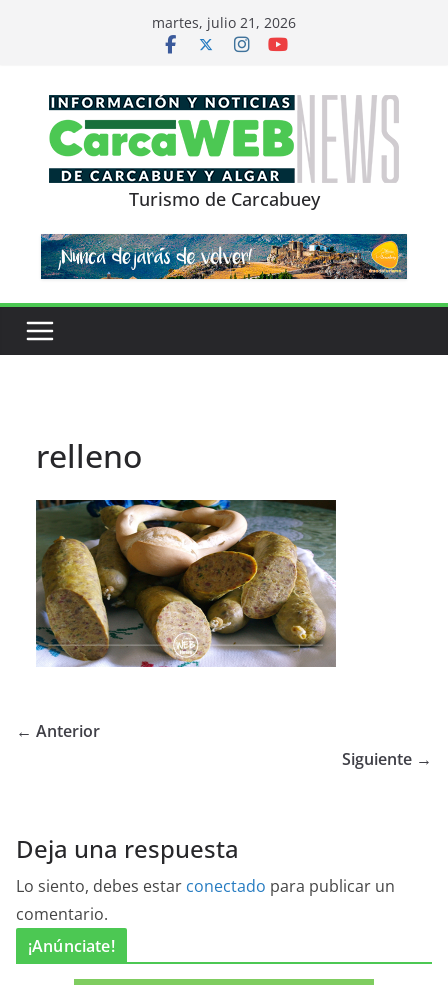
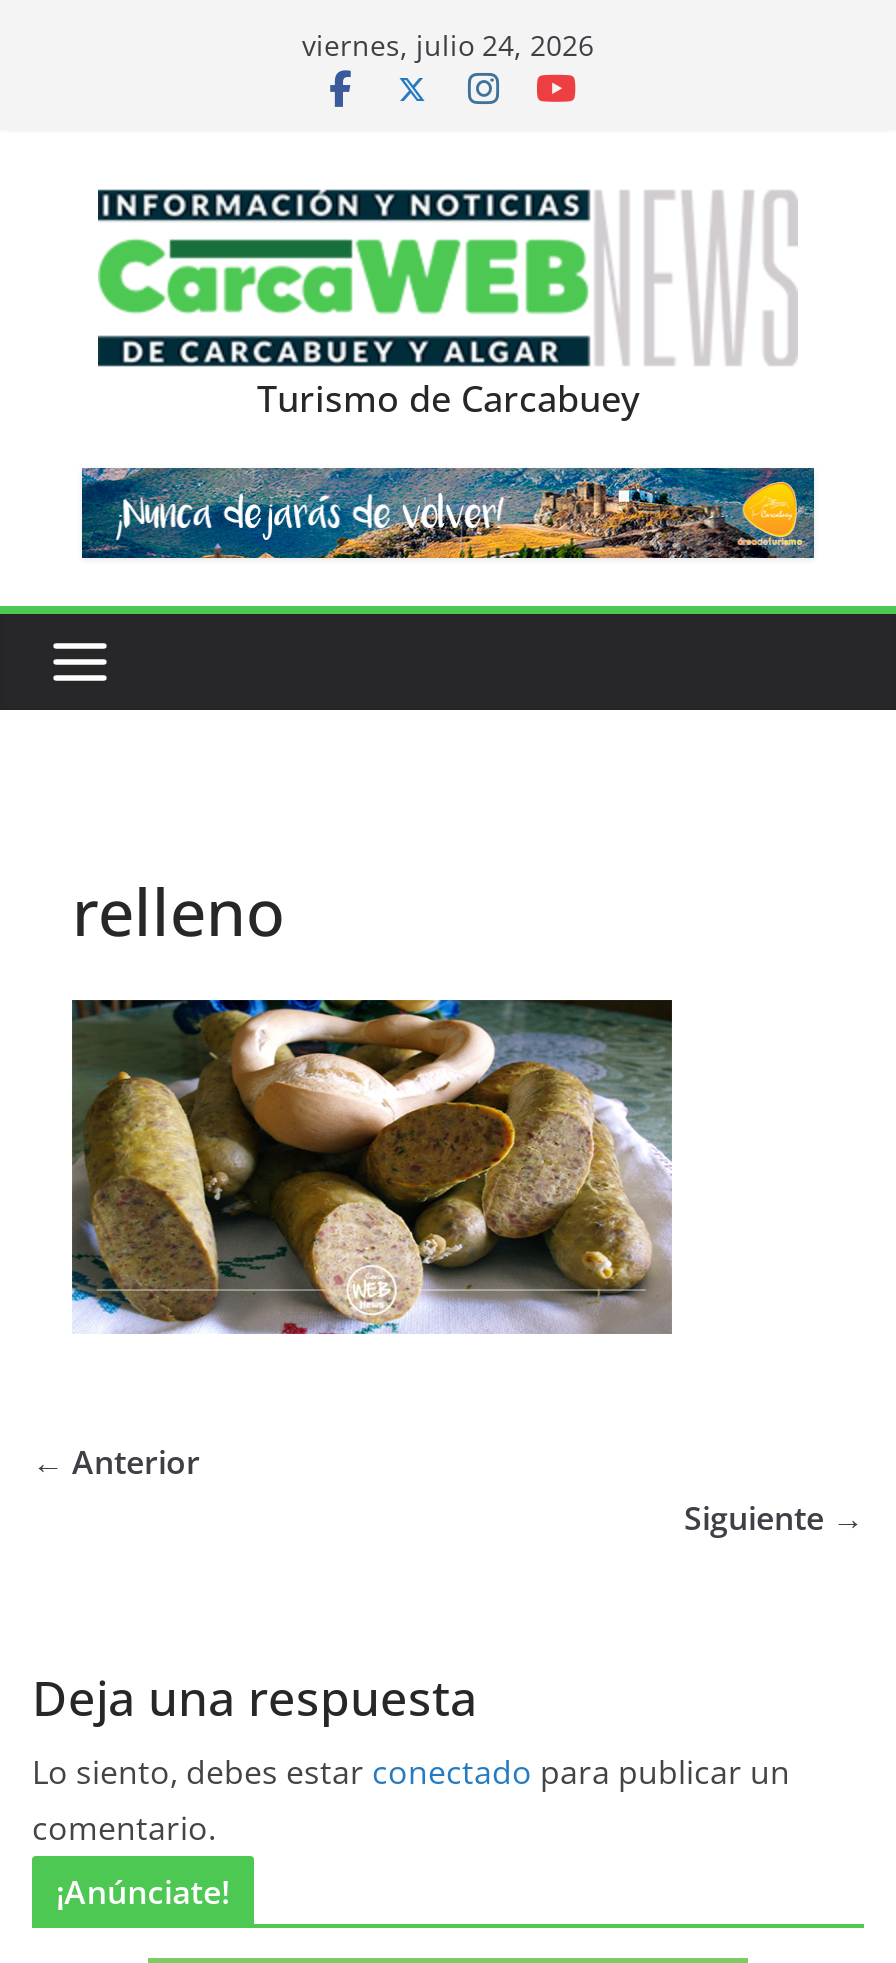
[152,13,296,32] martes, julio 21, 2026 -> [302,26,594,64] viernes, julio 24, 2026

